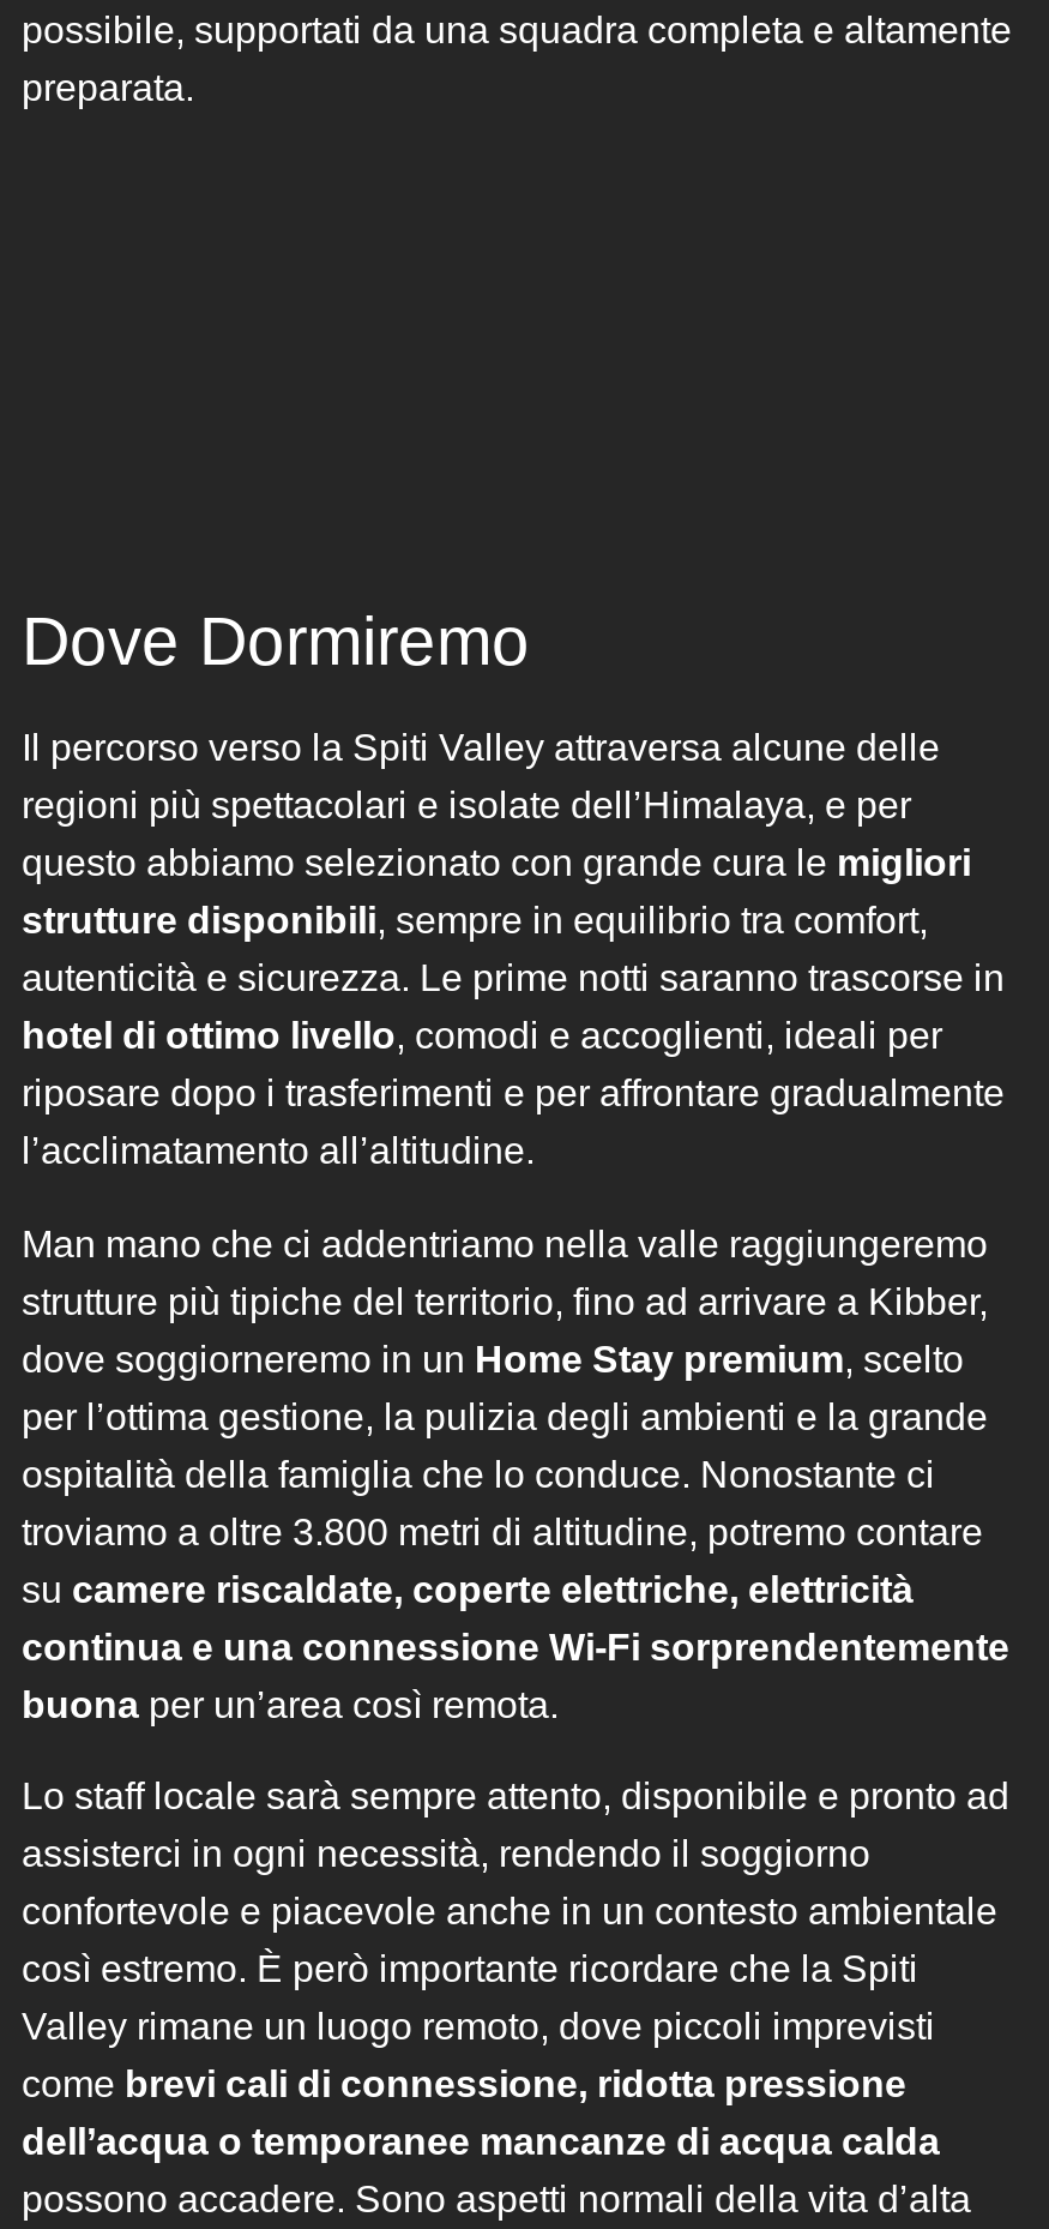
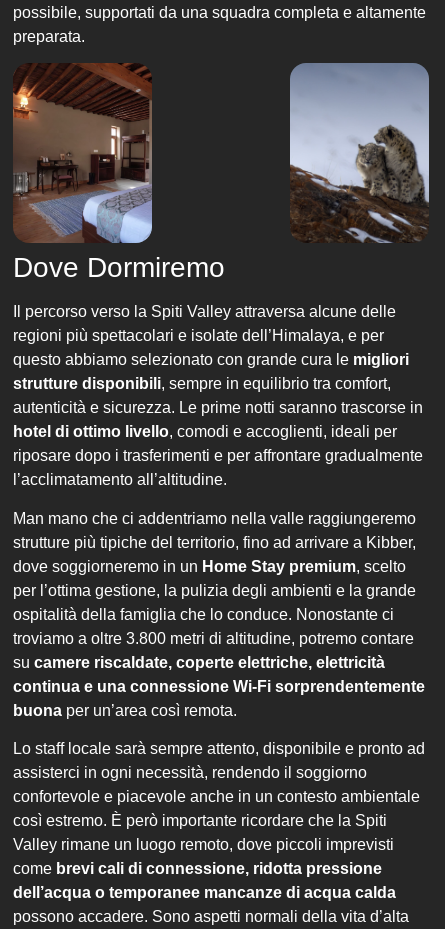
none -> [12,62,153,244] [image]
none -> [289,62,430,244] [image]

